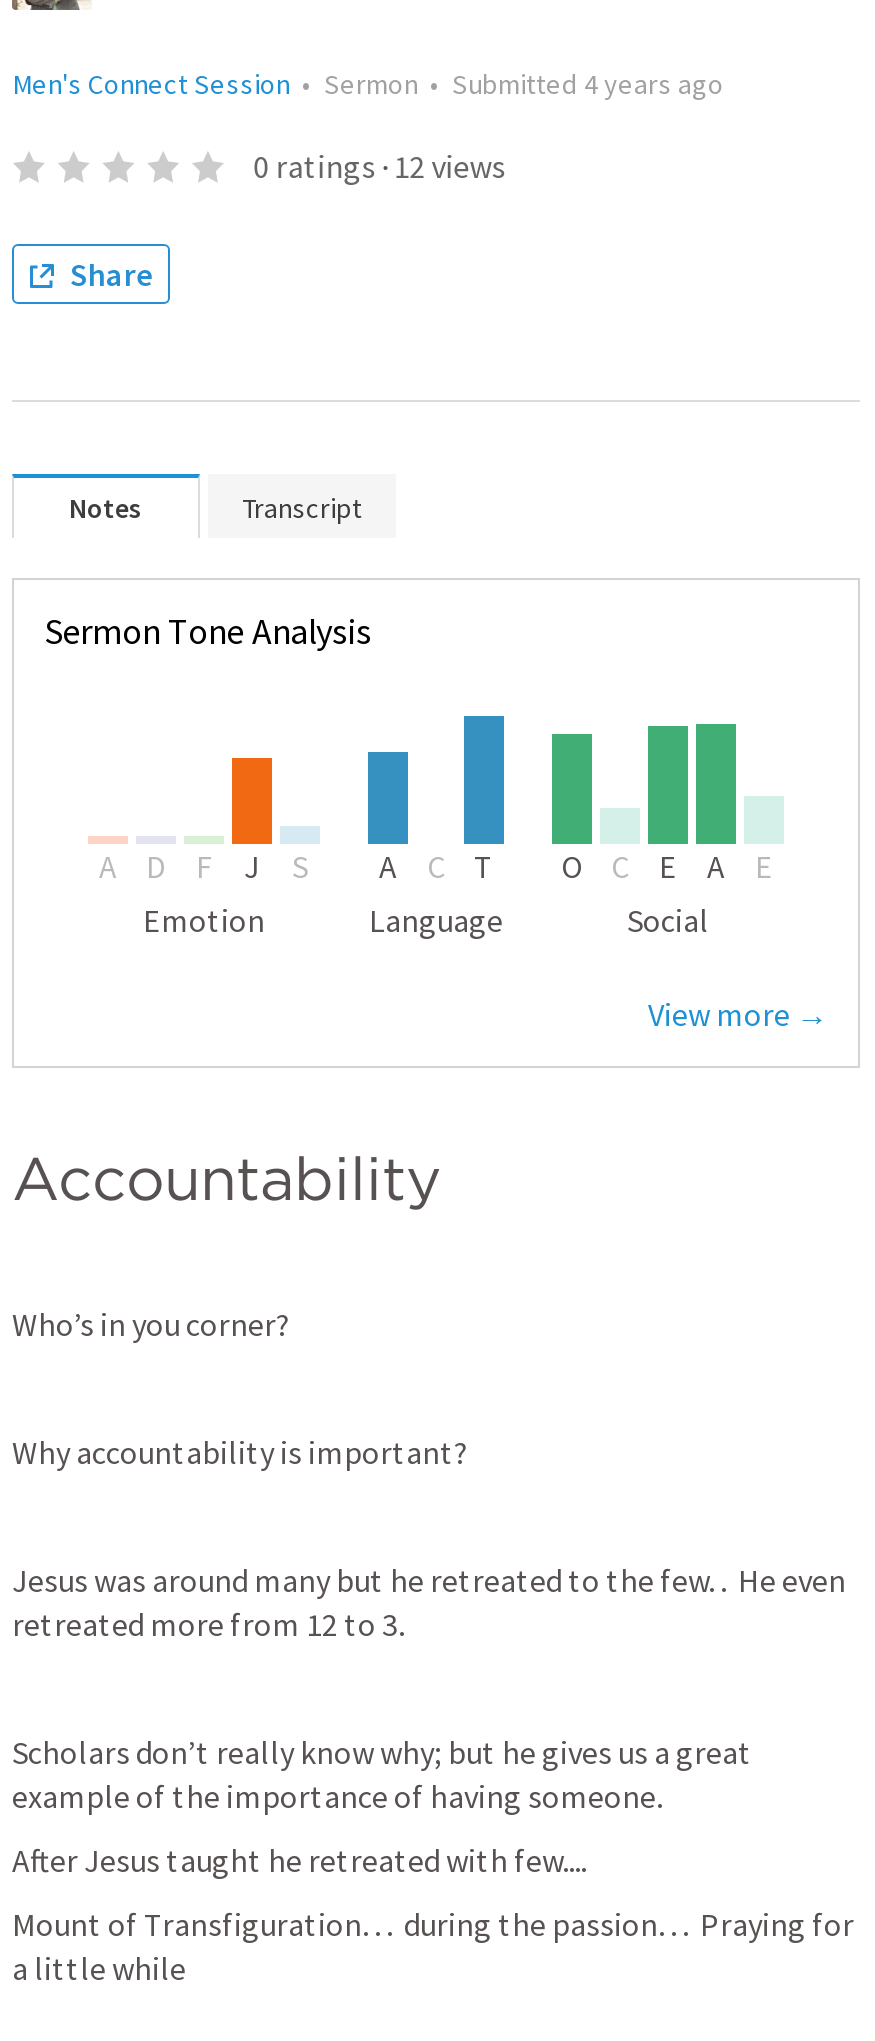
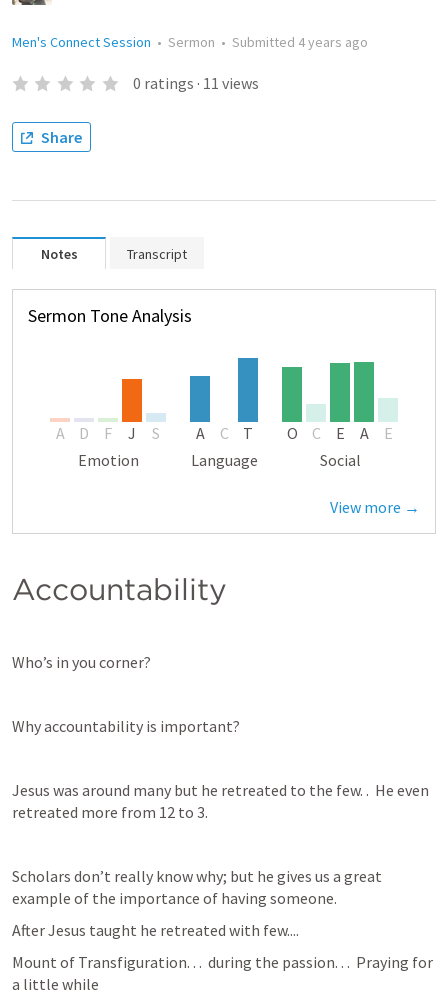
[253,146,505,186] 0 ratings · 12 views -> [133,73,259,93] 0 ratings · 11 views

